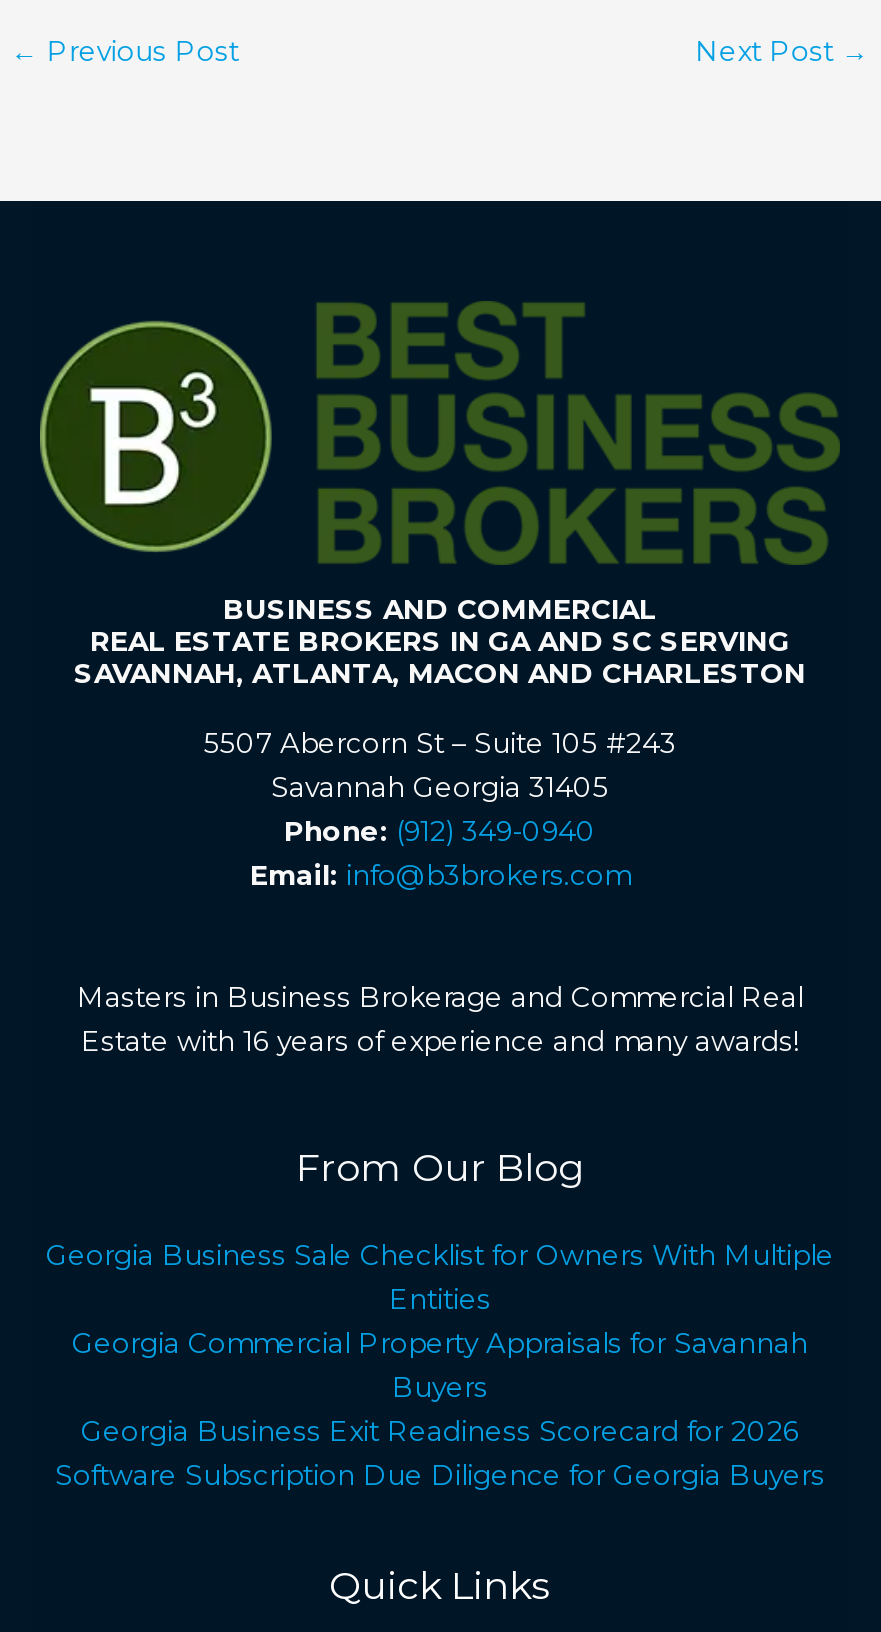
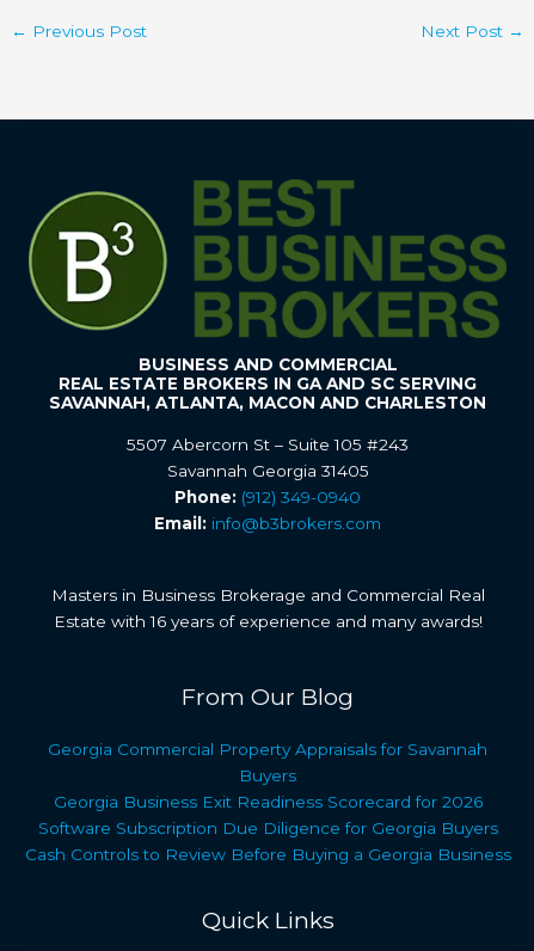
[46,1240,834,1316] Georgia Business Sale Checklist for Owners With Multiple | Entities -> none
moved [55,1328,825,1492] -> [38,740,498,838]: Georgia Commercial Property Appraisals for Savannah | Buyers | Georgia Business Exit Readiness Scorecard for 2026 | Software Subscription Due Diligence for Georgia Buyers
none -> [24,845,511,864] Cash Controls to Review Before Buying a Georgia Business

